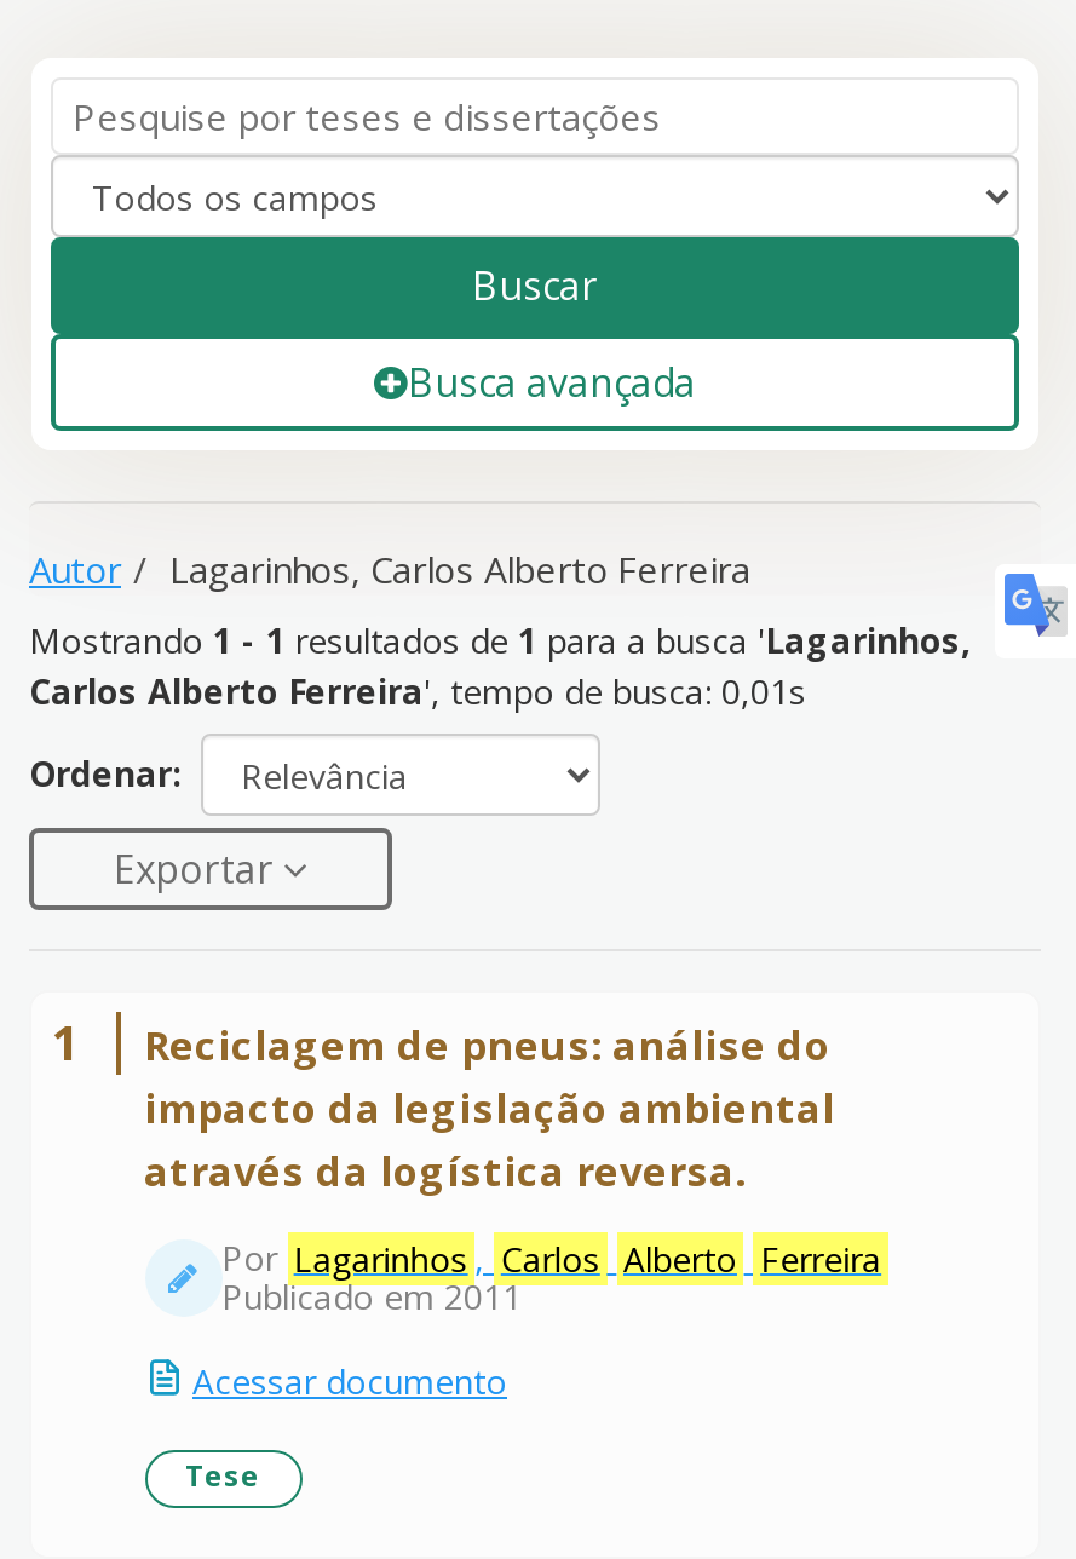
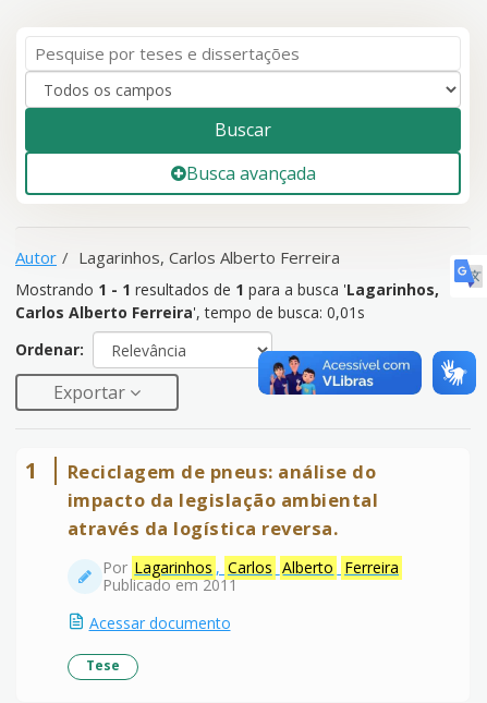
none -> [257,350,423,396] [image]
none -> [431,350,477,396] [image]

